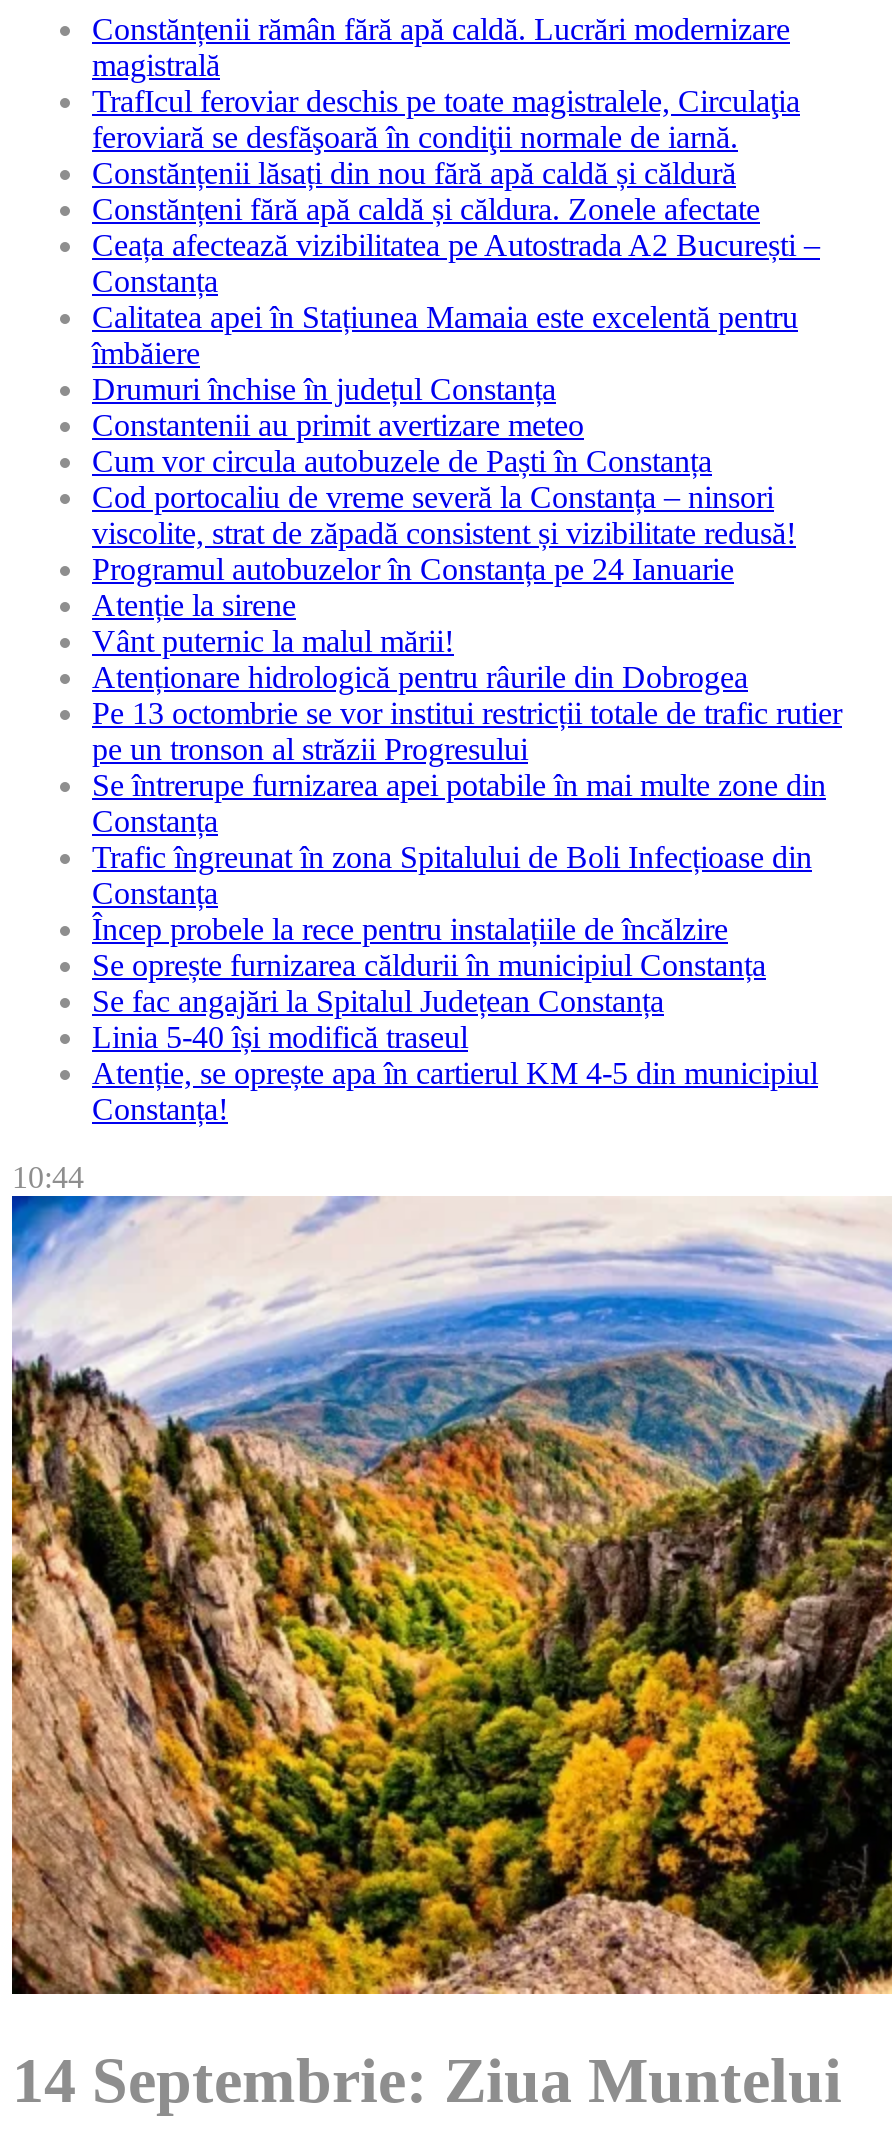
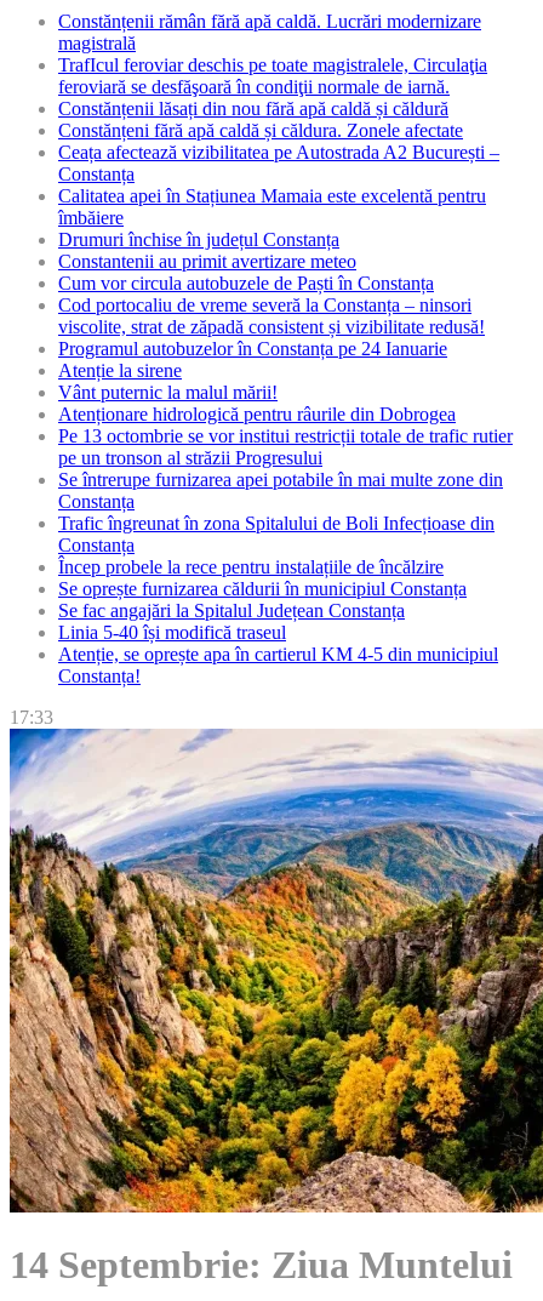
[12,1160,84,1194] 10:44 -> [10,707,53,727] 17:33

